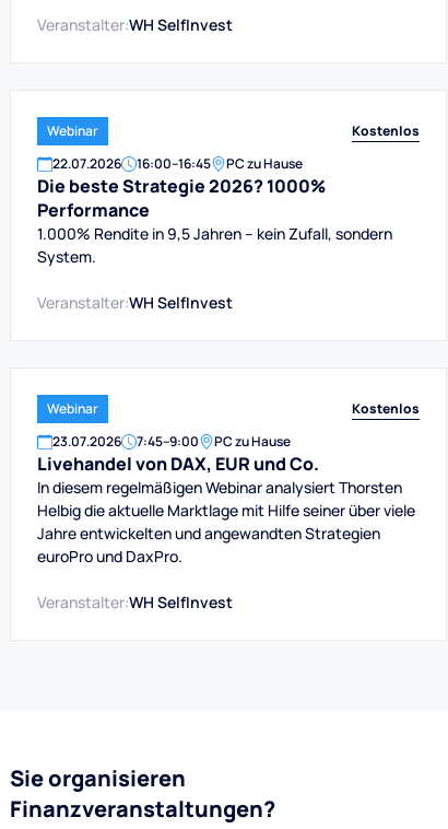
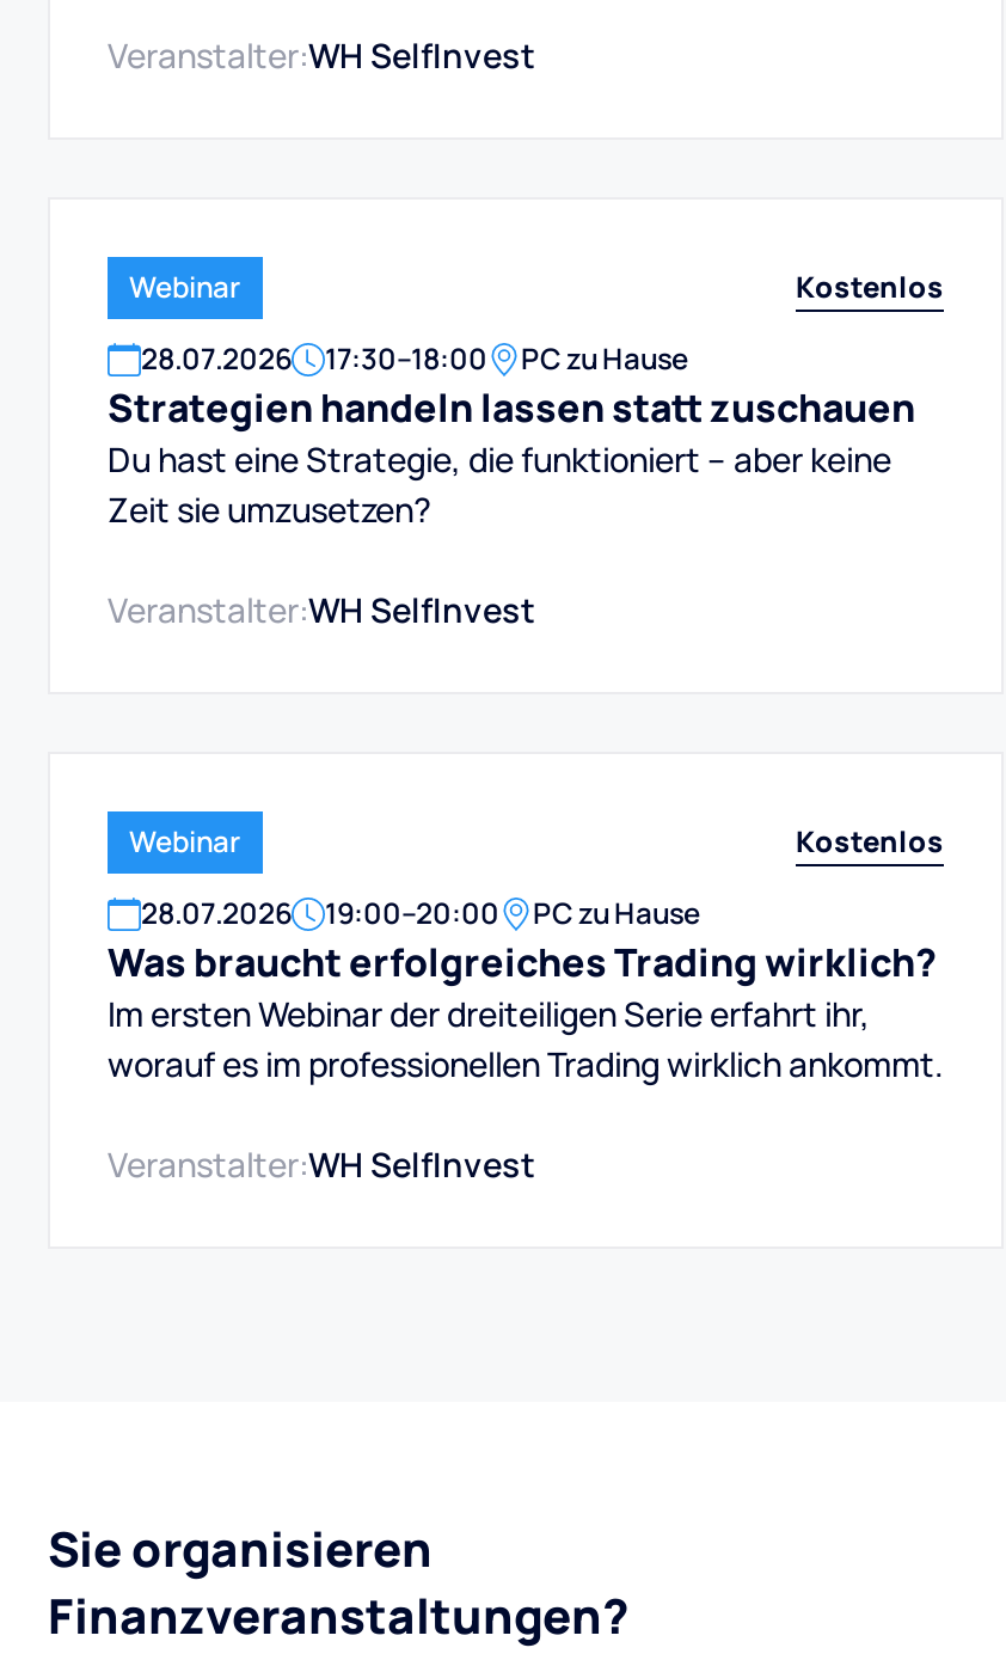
[52,154,121,173] 22.07.2026 -> [141,338,292,379] 28.07.2026
[137,154,211,173] 16:00–16:45 -> [325,338,487,379] 17:30–18:00
[37,174,392,267] Die beste Strategie 2026? 1000% | Performance | 1.000% Rendite in 9,5 Jahren – kein Zufall, sondern | System. -> [108,381,915,532] Strategien handeln lassen statt zuschauen | Du hast eine Strategie, die funktioniert – aber keine | Zeit sie umzusetzen?
[52,432,121,451] 23.07.2026 -> [141,893,292,933] 28.07.2026
[137,432,199,451] 7:45–9:00 -> [325,893,499,933] 19:00–20:00
[37,452,415,567] Livehandel von DAX, EUR und Co. | In diesem regelmäßigen Webinar analysiert Thorsten | Helbig die aktuelle Marktlage mit Hilfe seiner über viele | Jahre entwickelten und angewandten Strategien | euroPro und DaxPro. -> [108,936,944,1086] Was braucht erfolgreiches Trading wirklich? | Im ersten Webinar der dreiteiligen Serie erfahrt ihr, | worauf es im professionellen Trading wirklich ankommt.

